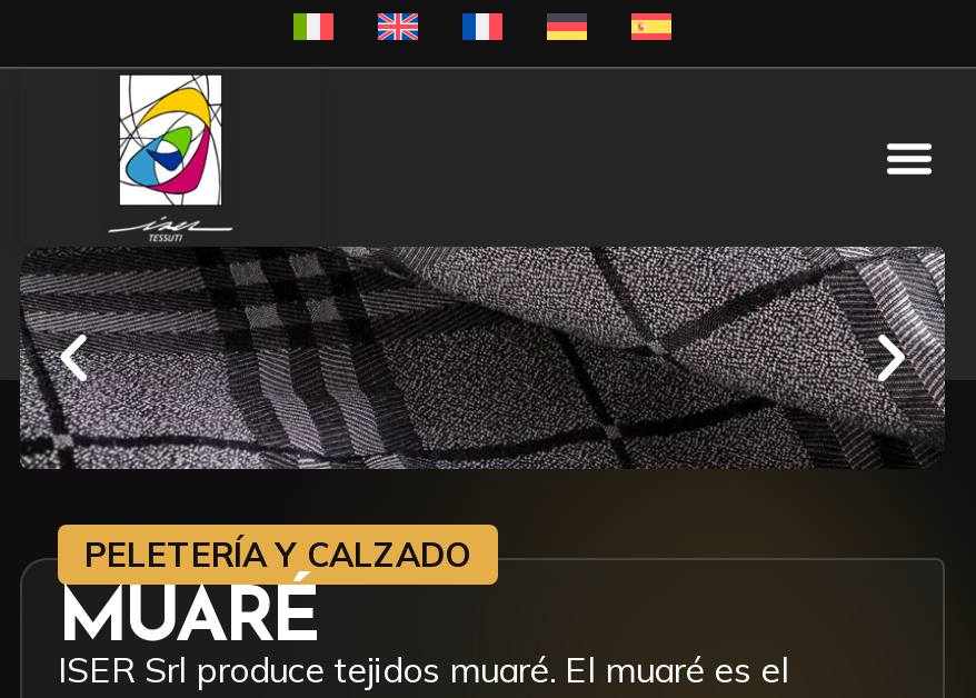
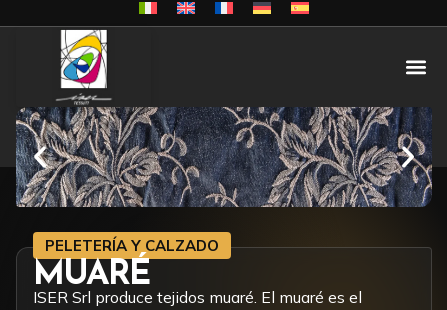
[22,245,947,469] [image] -> [16,106,432,208] [image]

